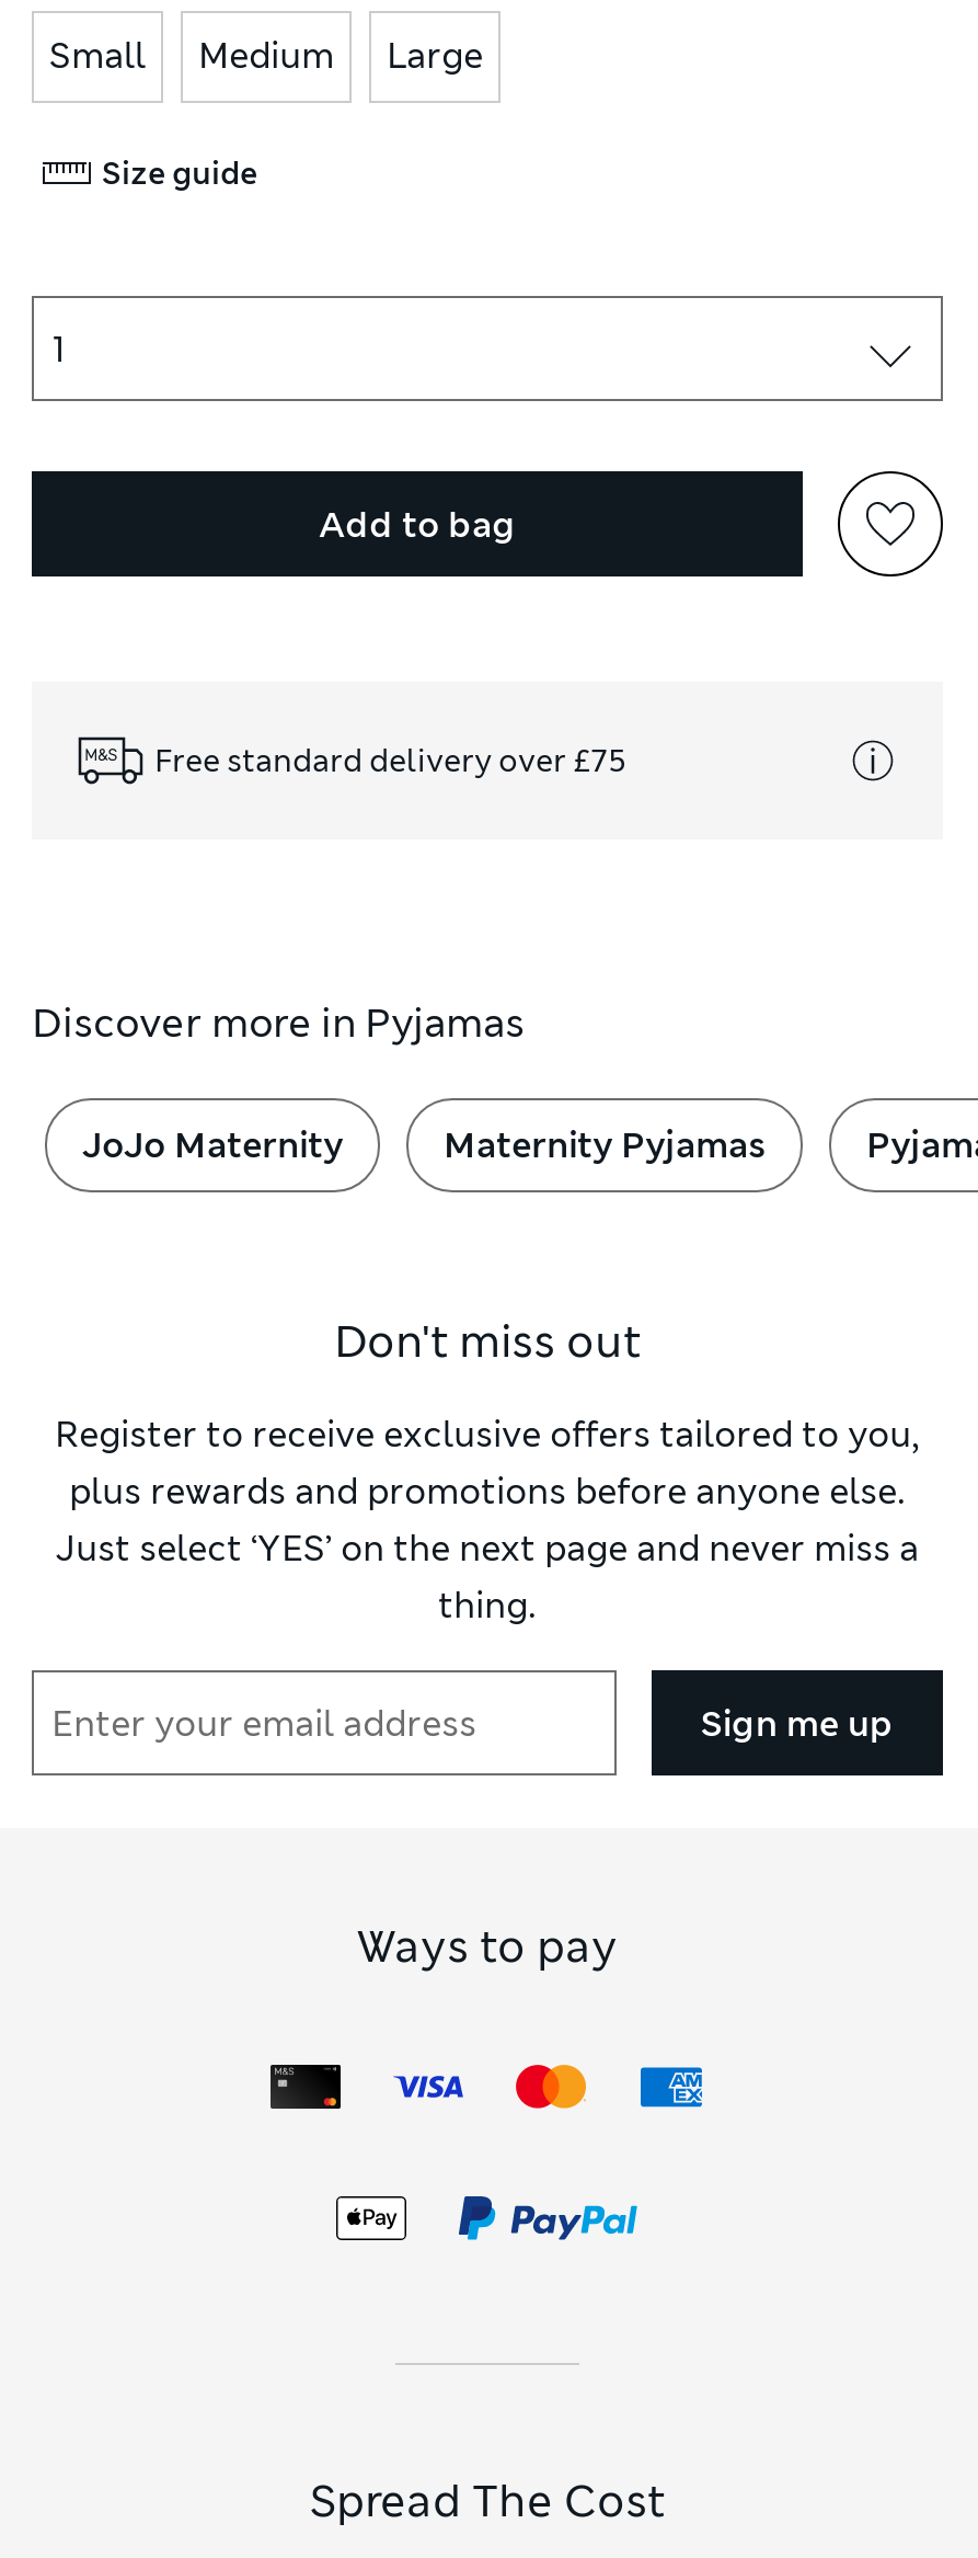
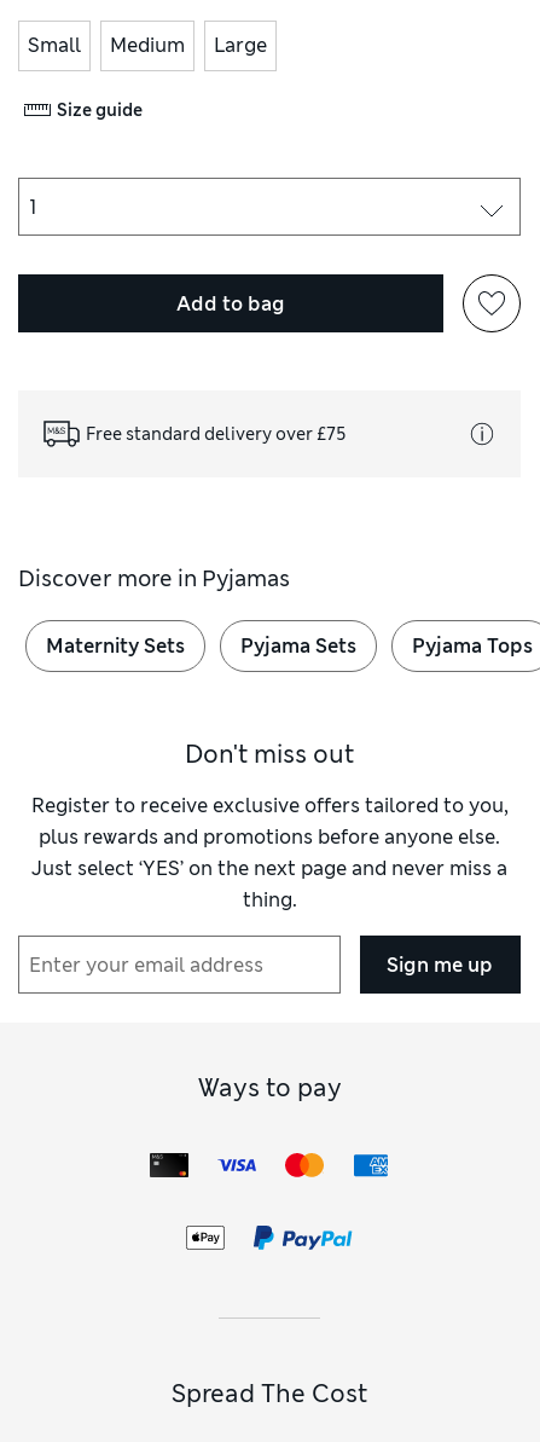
[82,1123,766,1169] JoJo Maternity | Maternity Pyjamas -> [46,634,356,659] Maternity Sets | Pyjama Sets

